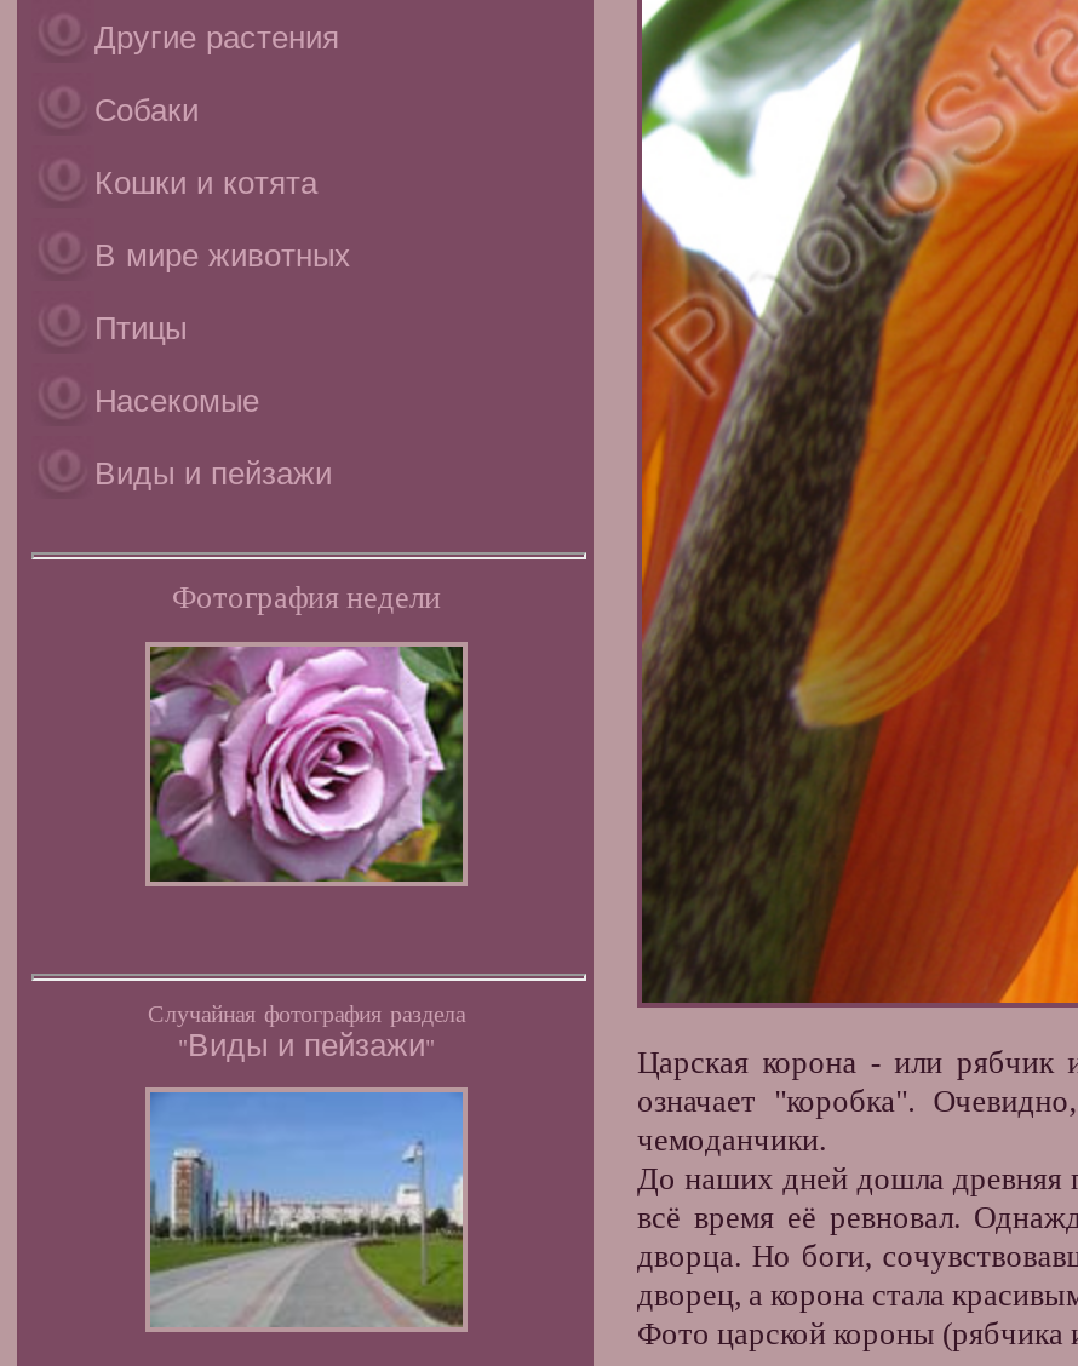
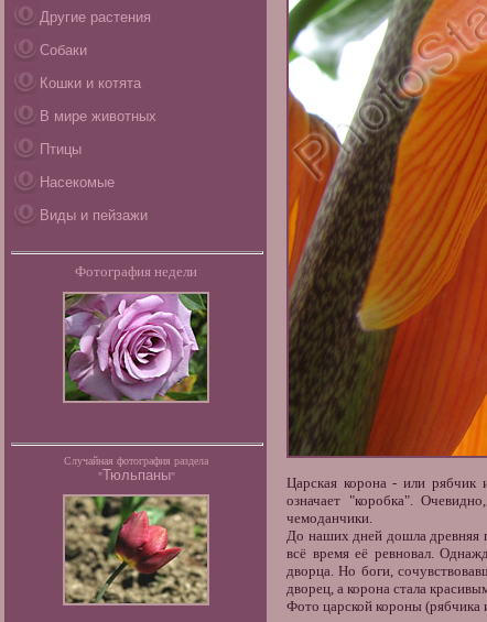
[178,1027,435,1063] "Виды и пейзажи" -> [98,467,175,483] "Тюльпаны"
[148,1090,465,1327] [image] -> [65,496,208,603] [image]

